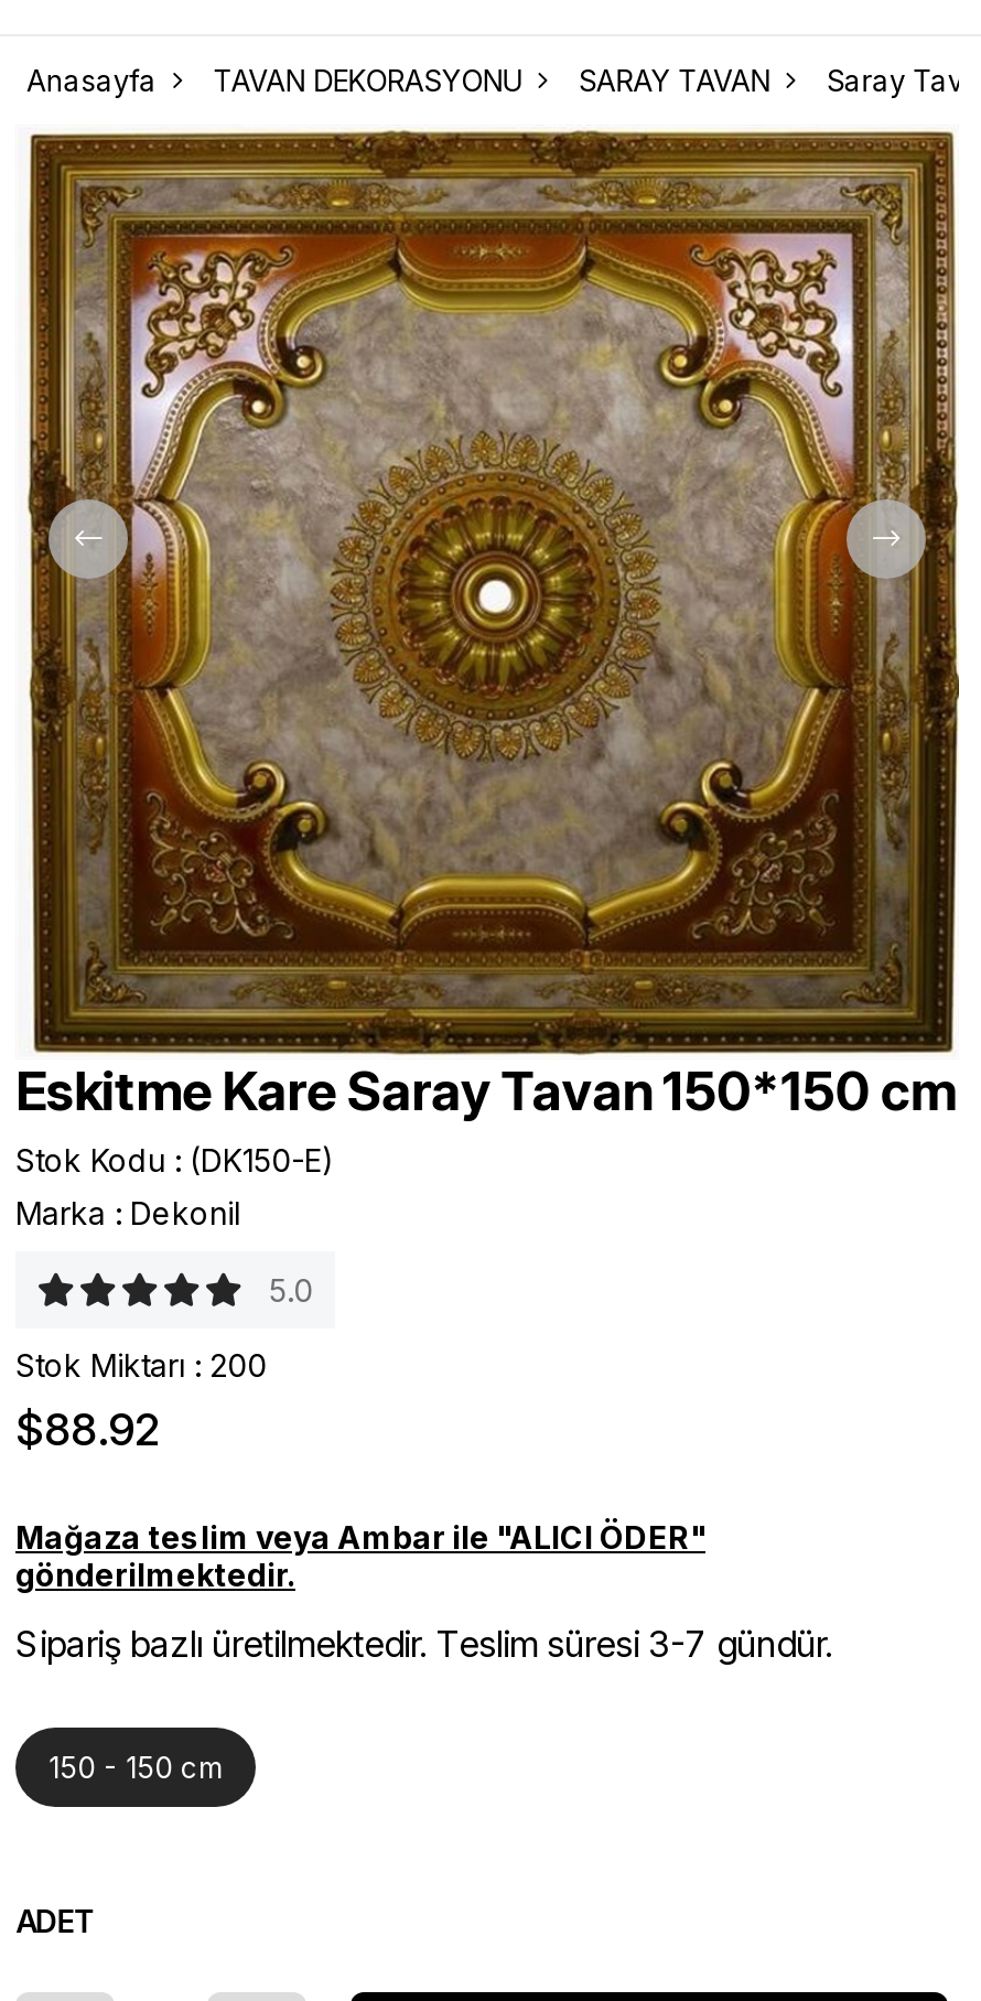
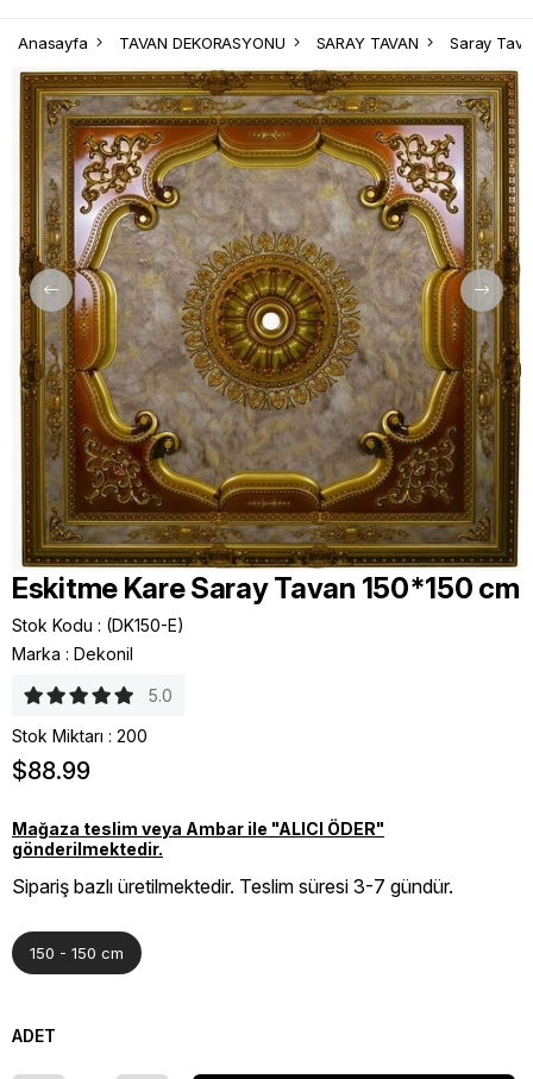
[15,1404,159,1457] $88.92 -> [12,757,90,785] $88.99

